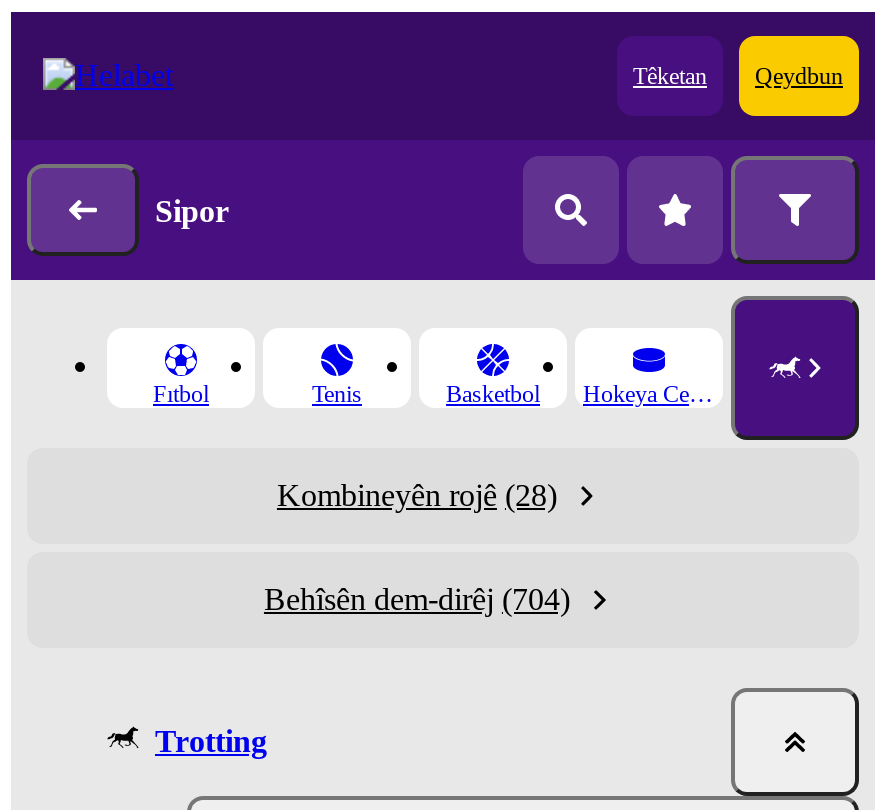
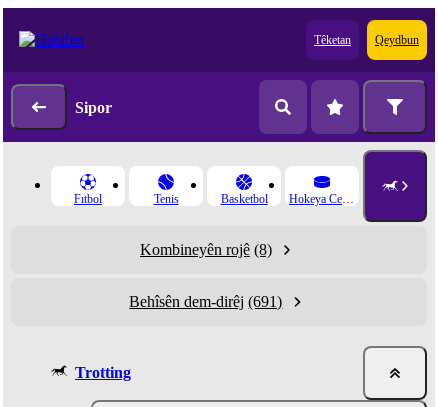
[277,478,557,512] Kombineyên rojê (28) -> [140,241,272,258] Kombineyên rojê (8)
[264,582,570,616] Behîsên dem-dirêj (704) -> [129,293,282,310] Behîsên dem-dirêj (691)

